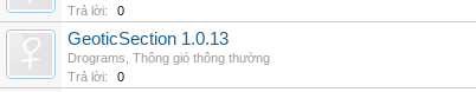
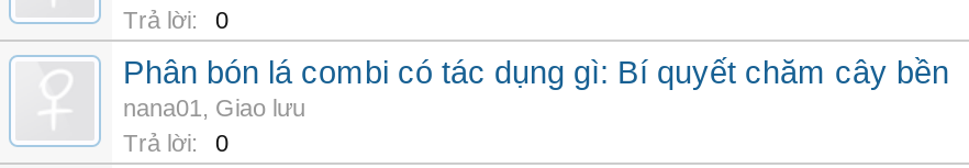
[67,29,270,65] GeoticSection 1.0.13 | Drograms, Thông gió thông thường -> [123,55,949,121] Phân bón lá combi có tác dụng gì: Bí quyết chăm cây bền | nana01, Giao lưu

